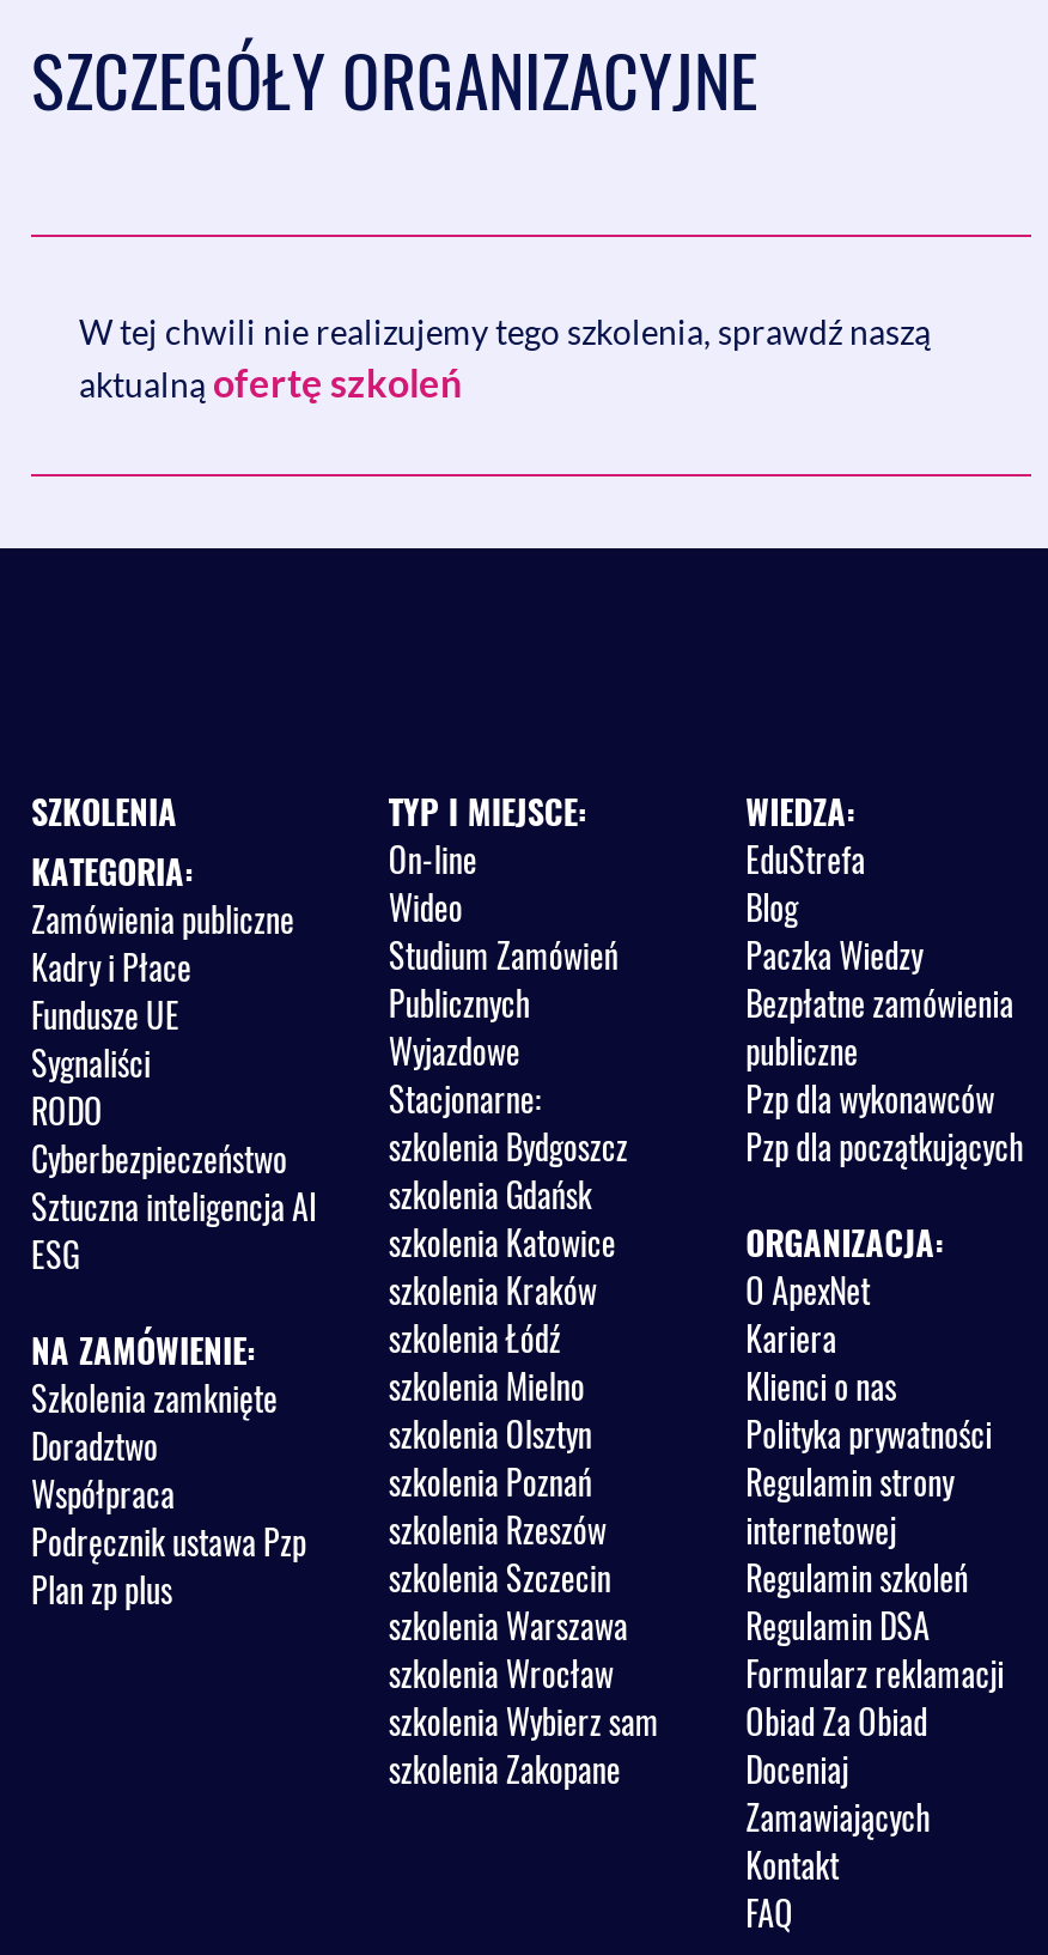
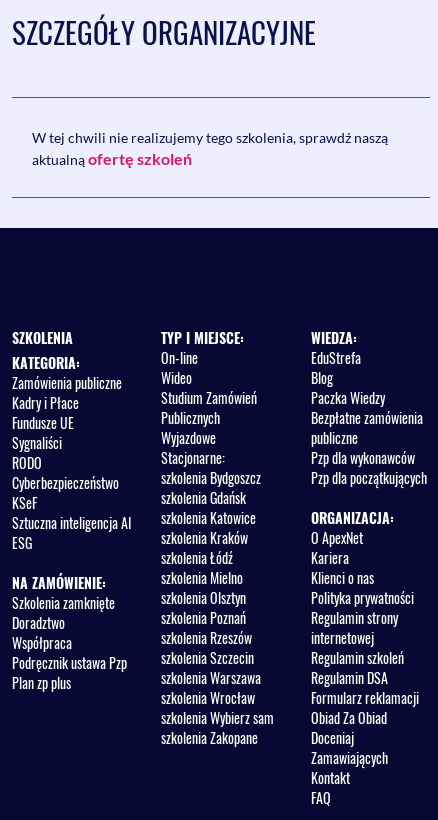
moved [31,1180,316,1613] -> [12,512,131,693]: Sztuczna inteligencja AI | ESG | NA ZAMÓWIENIE: | Szkolenia zamknięte | Doradztwo | Współpraca | Podręcznik ustawa Pzp | Plan zp plus
none -> [12,492,37,513] KSeF

